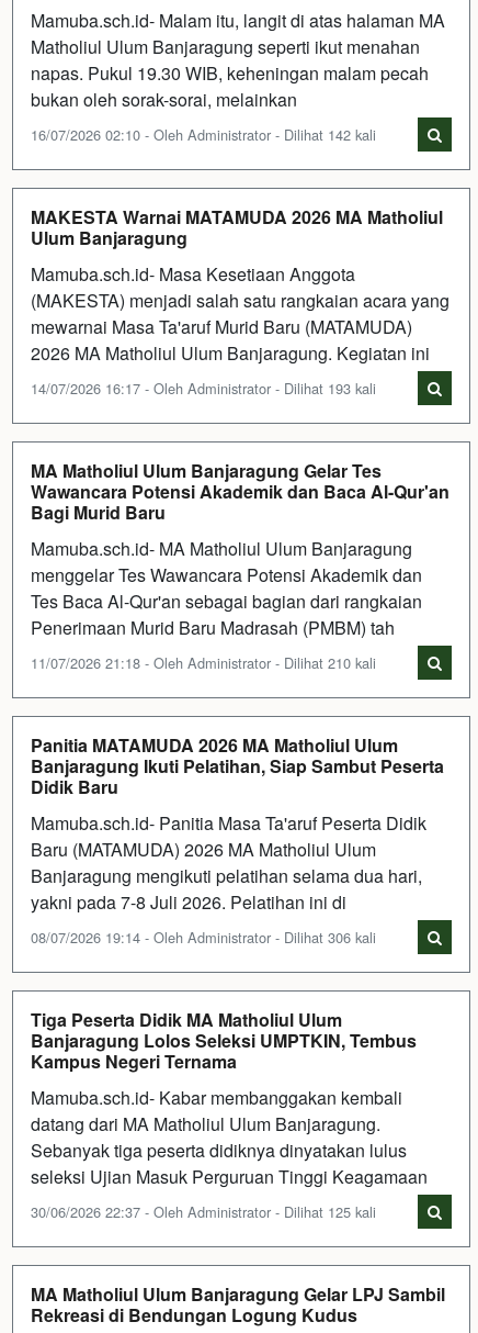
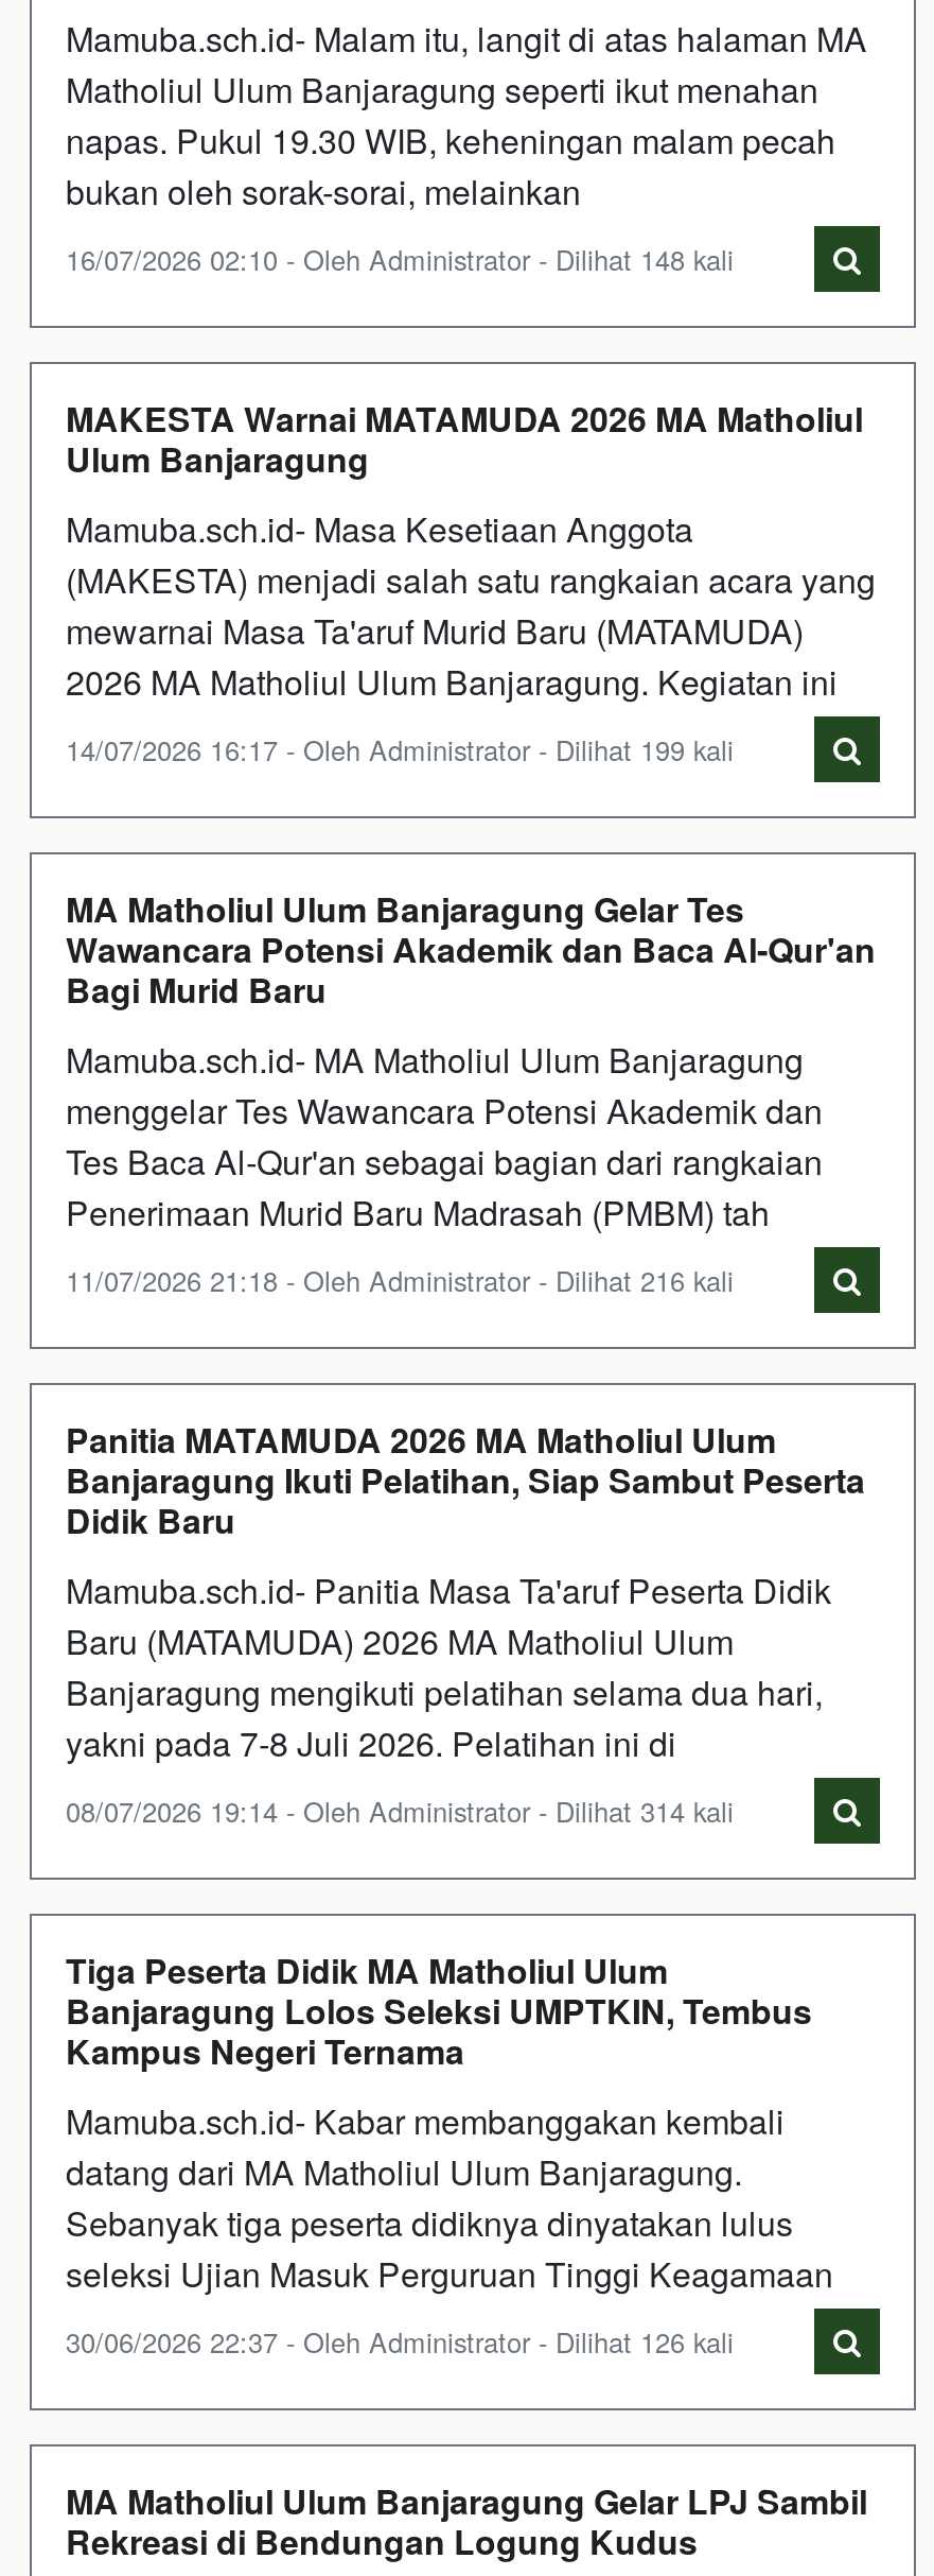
[31,124,376,145] 16/07/2026 02:10 - Oleh Administrator - Dilihat 142 kali -> [66,238,734,279] 16/07/2026 02:10 - Oleh Administrator - Dilihat 148 kali
[31,378,376,398] 14/07/2026 16:17 - Oleh Administrator - Dilihat 193 kali -> [66,729,734,769] 14/07/2026 16:17 - Oleh Administrator - Dilihat 199 kali
[31,652,376,673] 11/07/2026 21:18 - Oleh Administrator - Dilihat 210 kali -> [66,1259,734,1300] 11/07/2026 21:18 - Oleh Administrator - Dilihat 216 kali
[31,927,376,947] 08/07/2026 19:14 - Oleh Administrator - Dilihat 306 kali -> [66,1790,734,1830] 08/07/2026 19:14 - Oleh Administrator - Dilihat 314 kali
[31,1201,376,1222] 30/06/2026 22:37 - Oleh Administrator - Dilihat 125 kali -> [66,2321,734,2361] 30/06/2026 22:37 - Oleh Administrator - Dilihat 126 kali

